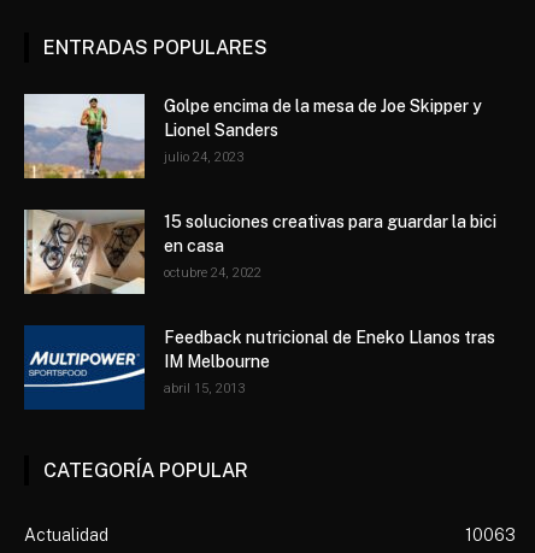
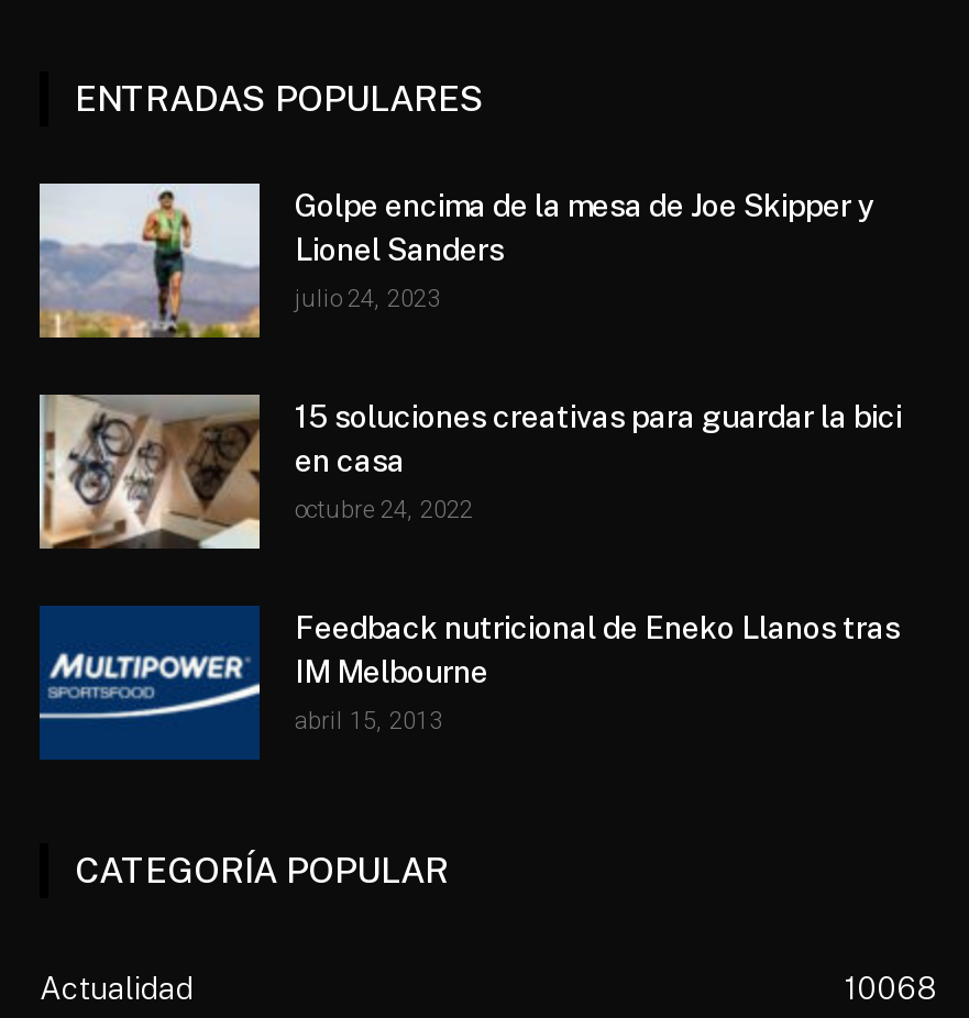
[465,525,516,544] 10063 -> [845,970,937,1005] 10068

